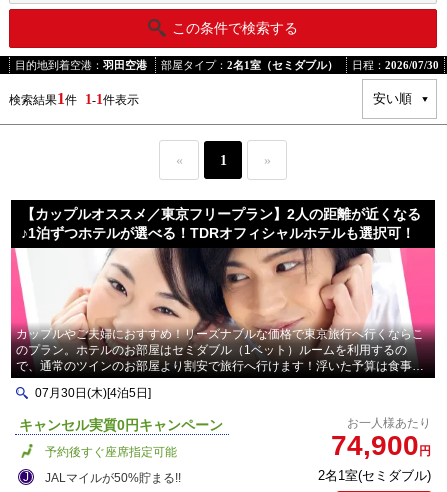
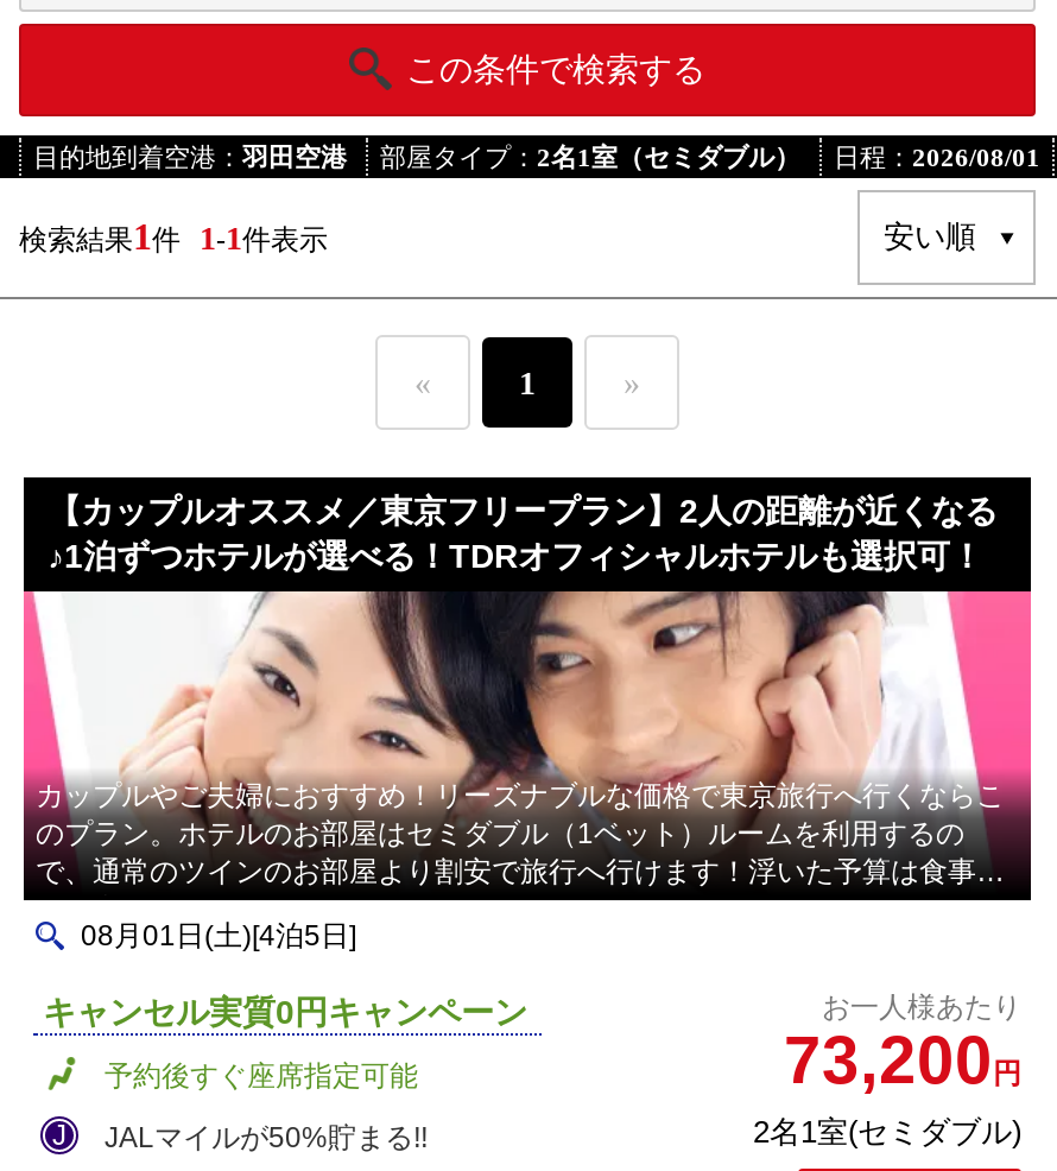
[15,59,439,71] 目的地到着空港：羽田空港 部屋タイプ：2名1室（セミダブル） 日程：2026/07/30 -> [33,143,1040,171] 目的地到着空港：羽田空港 部屋タイプ：2名1室（セミダブル） 日程：2026/08/01
[35,386,151,400] 07月30日(木)[4泊5日] -> [81,919,356,952] 08月01日(土)[4泊5日]
[331,430,431,461] 74,900円 -> [784,1024,1021,1097] 73,200円

